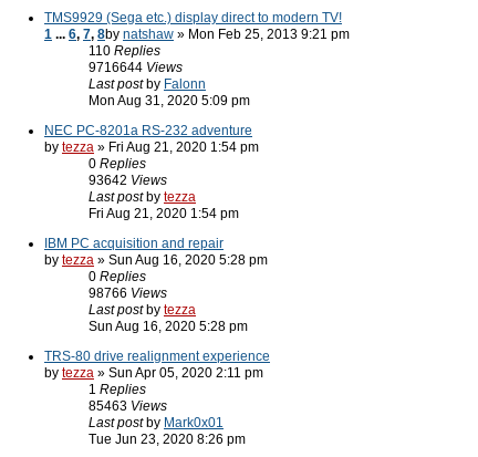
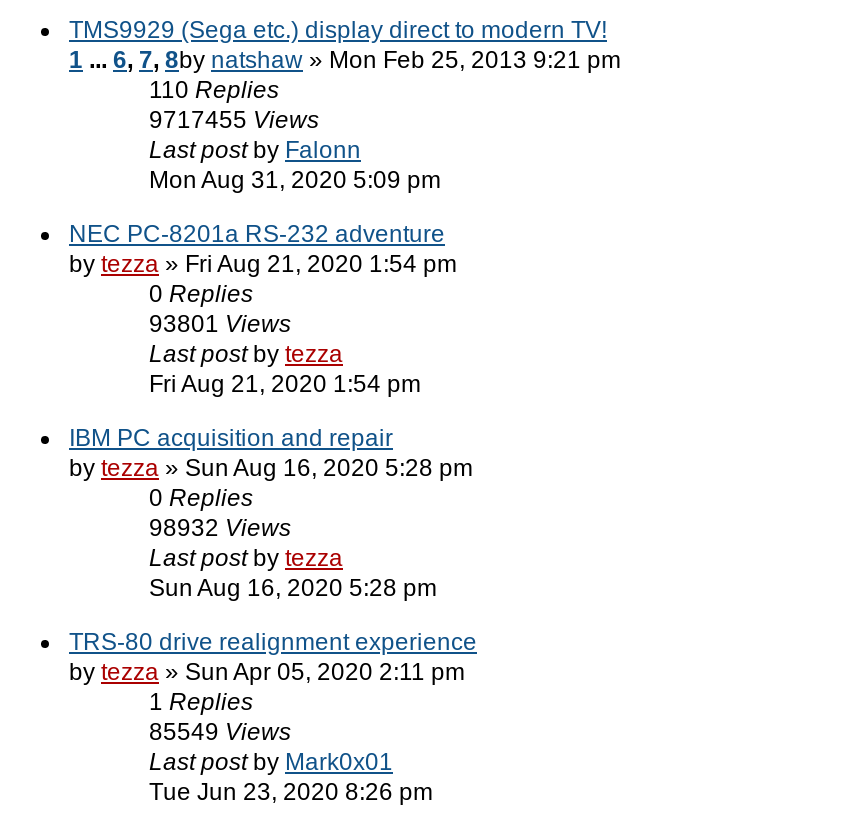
[89,60,183,75] 9716644 Views -> [149,106,319,134] 9717455 Views
[89,173,167,188] 93642 Views -> [149,310,291,338] 93801 Views
[89,285,167,301] 98766 Views -> [149,514,291,542] 98932 Views
[89,398,167,414] 85463 Views -> [149,718,291,746] 85549 Views

